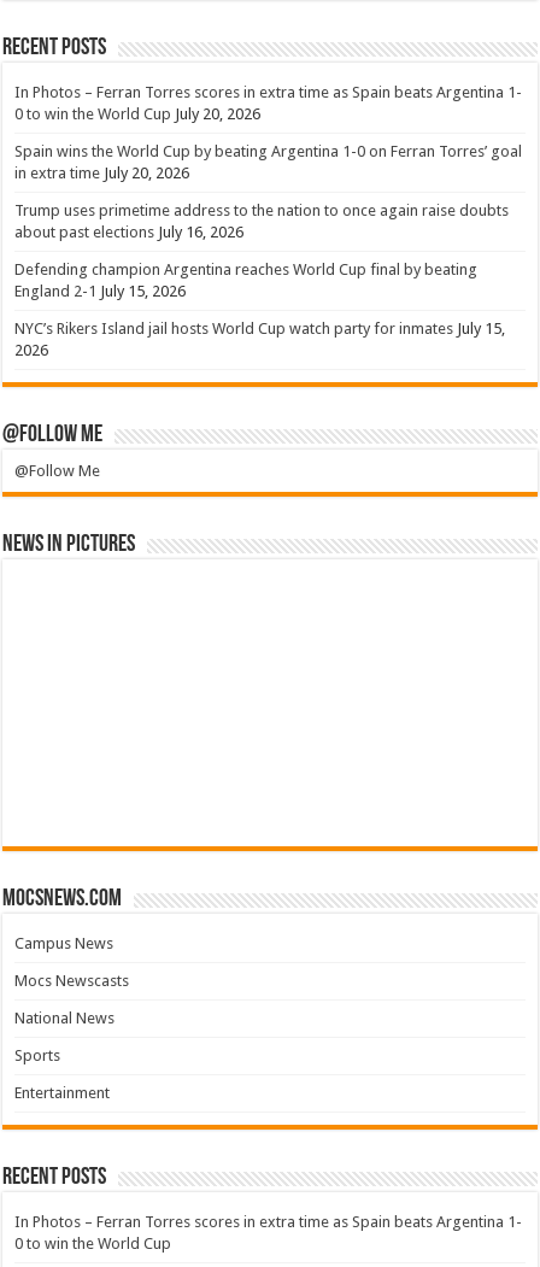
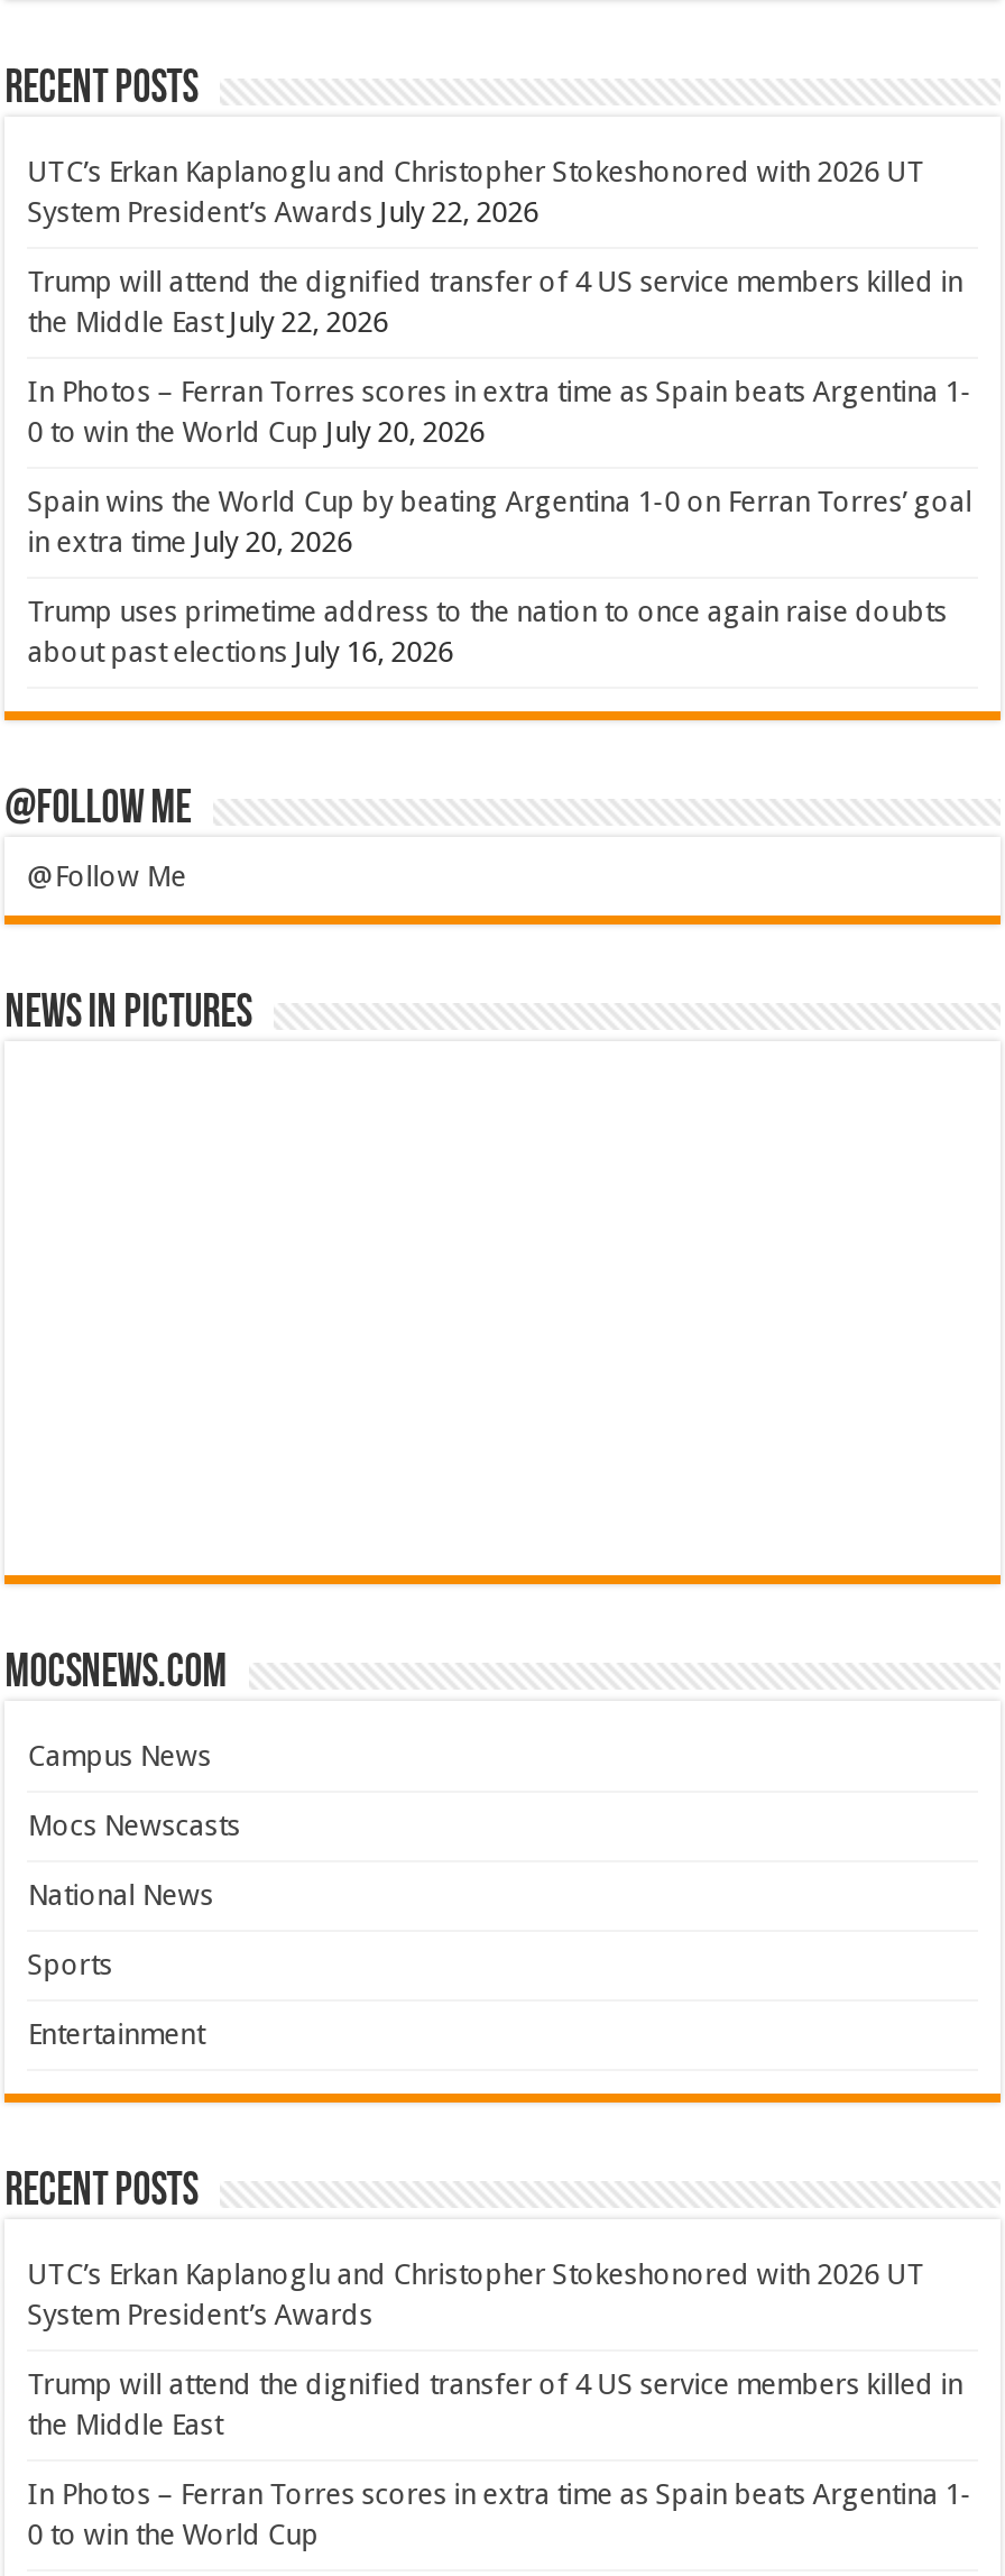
none -> [27,154,963,338] UTC’s Erkan Kaplanoglu and Christopher Stokeshonored with 2026 UT | System President’s Awards July 22, 2026 | Trump will attend the dignified transfer of 4 US service members killed in | the Middle East July 22, 2026
[15,260,505,359] Defending champion Argentina reaches World Cup final by beating | England 2-1 July 15, 2026 | NYC’s Rikers Island jail hosts World Cup watch party for inmates July 15, | 2026 -> none
none -> [27,2257,963,2441] UTC’s Erkan Kaplanoglu and Christopher Stokeshonored with 2026 UT | System President’s Awards | Trump will attend the dignified transfer of 4 US service members killed in | the Middle East

